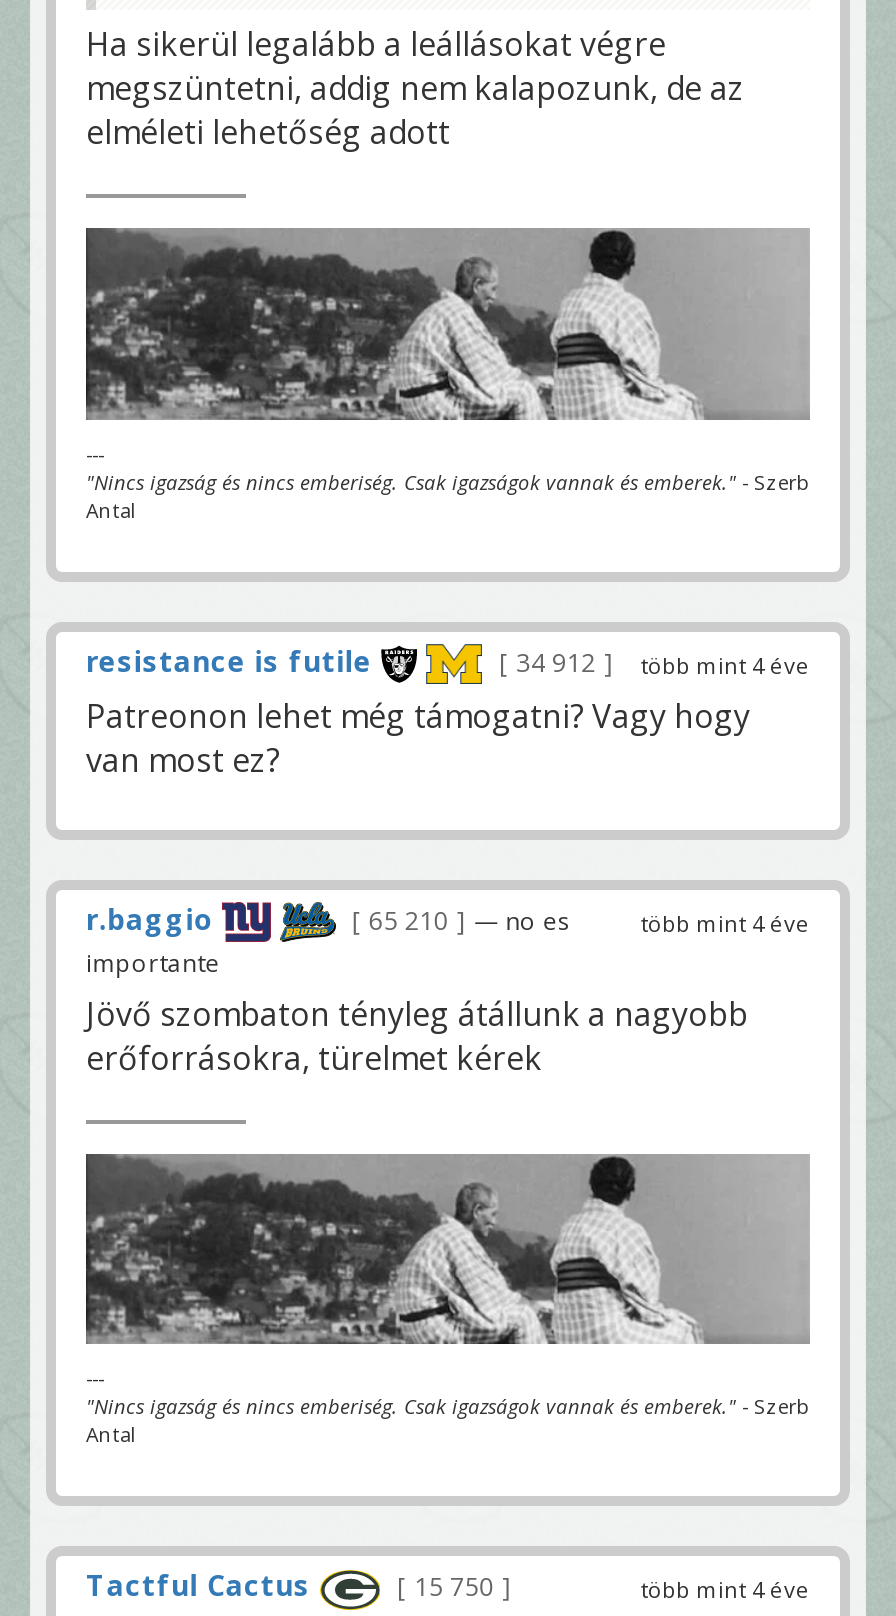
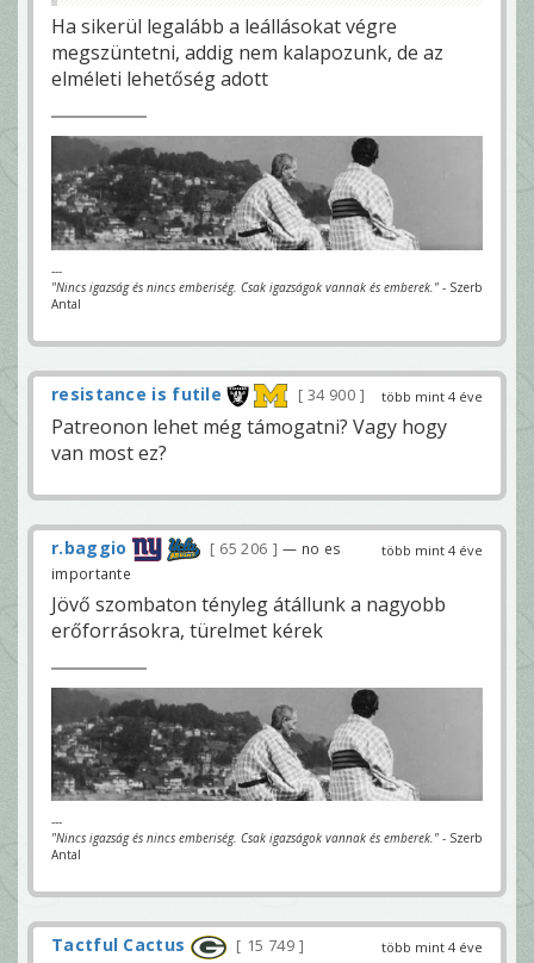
[510,645,810,679] 34 912 több mint 4 éve -> [304,384,483,405] 34 900 több mint 4 éve
[362,904,573,938] 65 210 — no es -> [216,539,341,559] 65 206 — no es
[408,1571,500,1605] 15 750 -> [243,936,298,956] 15 749

